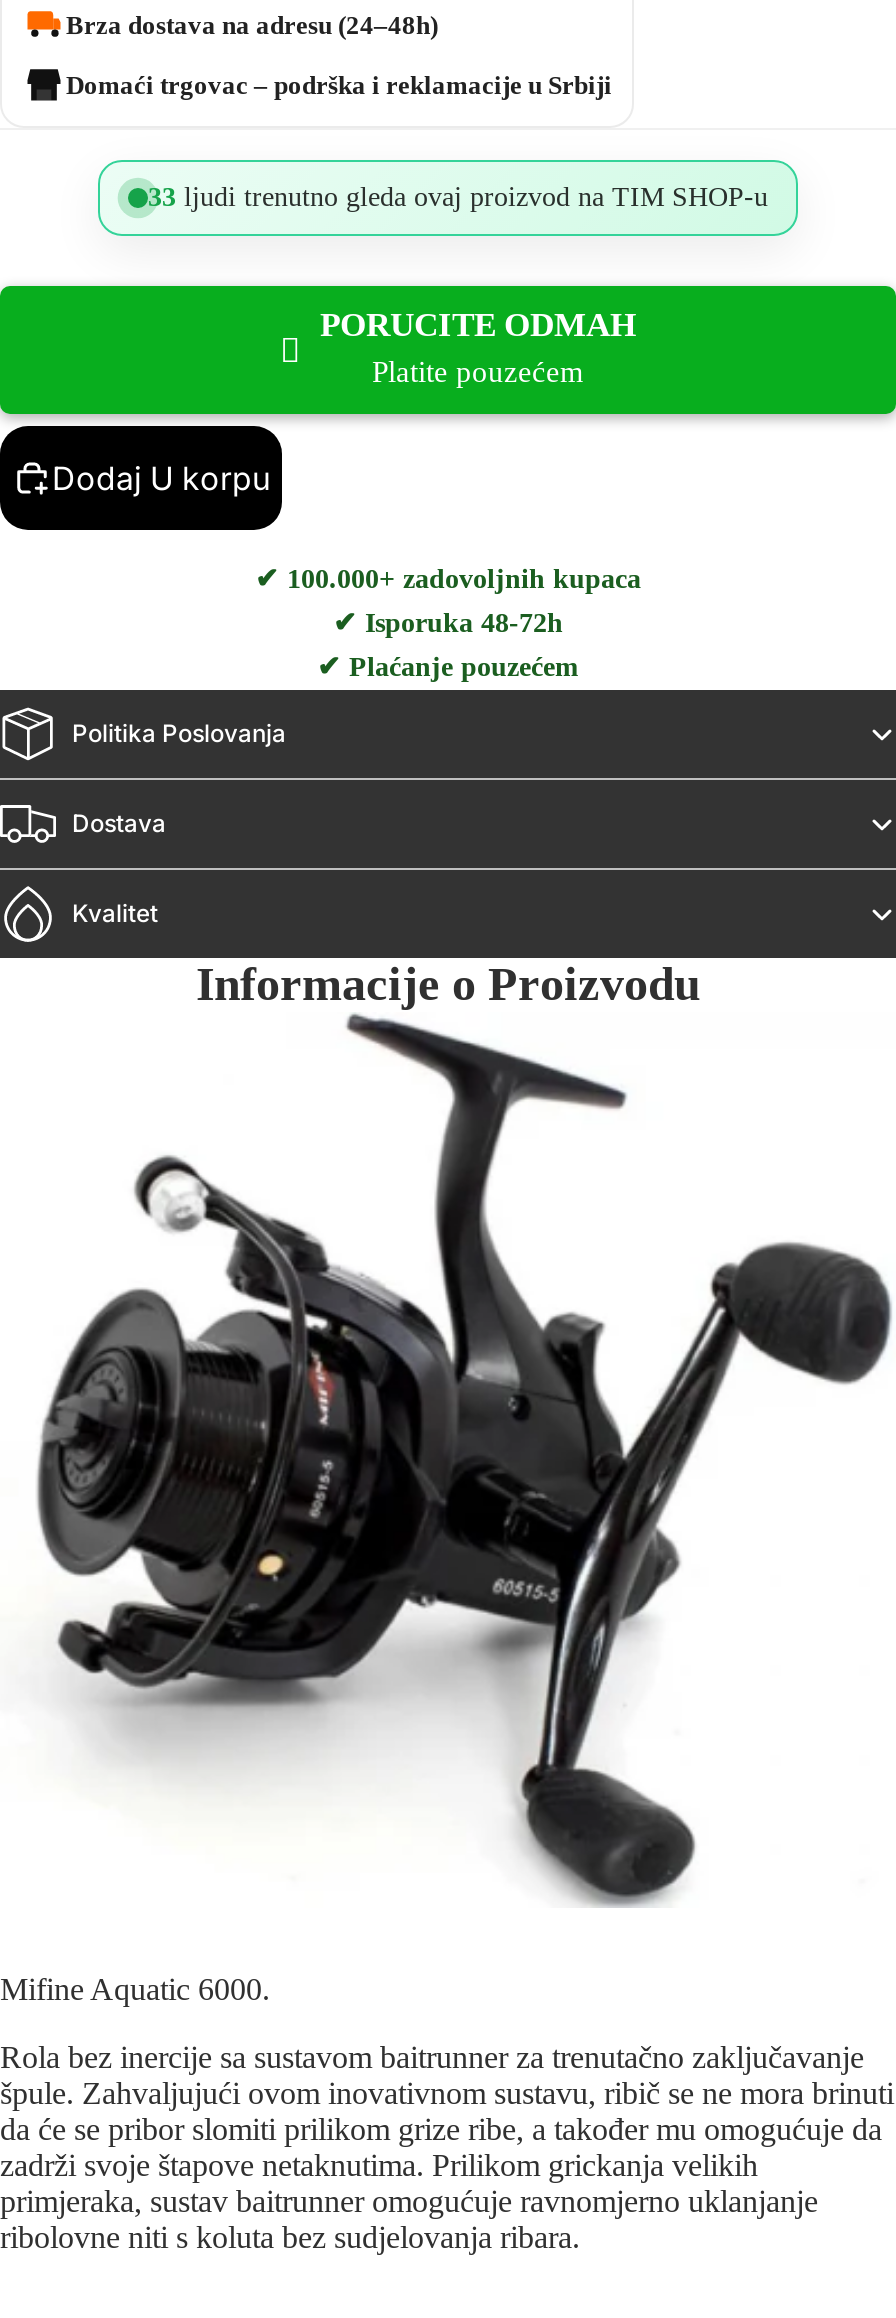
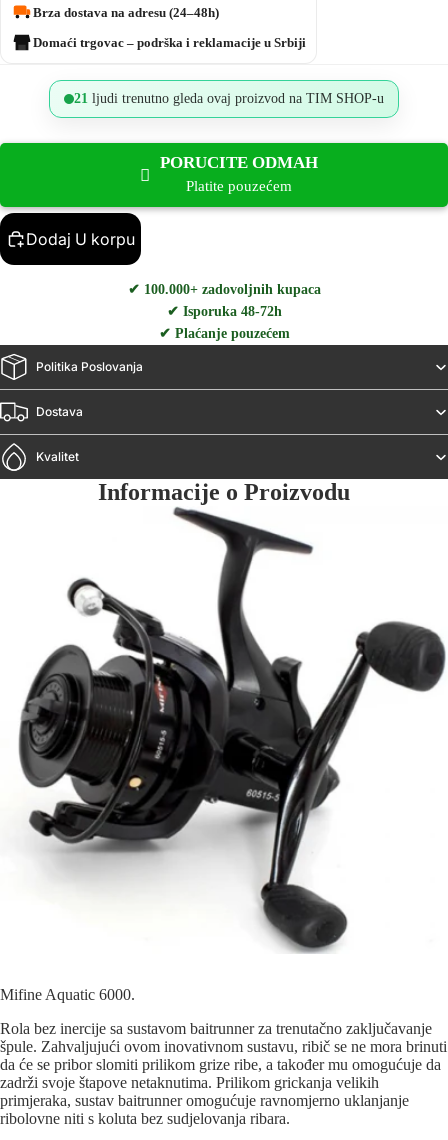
[148,182,768,212] 33 ljudi trenutno gleda ovaj proizvod na TIM SHOP-u -> [74,91,384,106] 21 ljudi trenutno gleda ovaj proizvod na TIM SHOP-u

